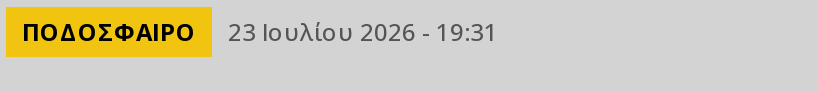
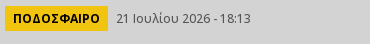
[22,15,498,49] ΠΟΔΟΣΦΑΙΡΟ 23 Ιουλίου 2026 - 19:31 -> [13,10,251,27] ΠΟΔΟΣΦΑΙΡΟ 21 Ιουλίου 2026 - 18:13

